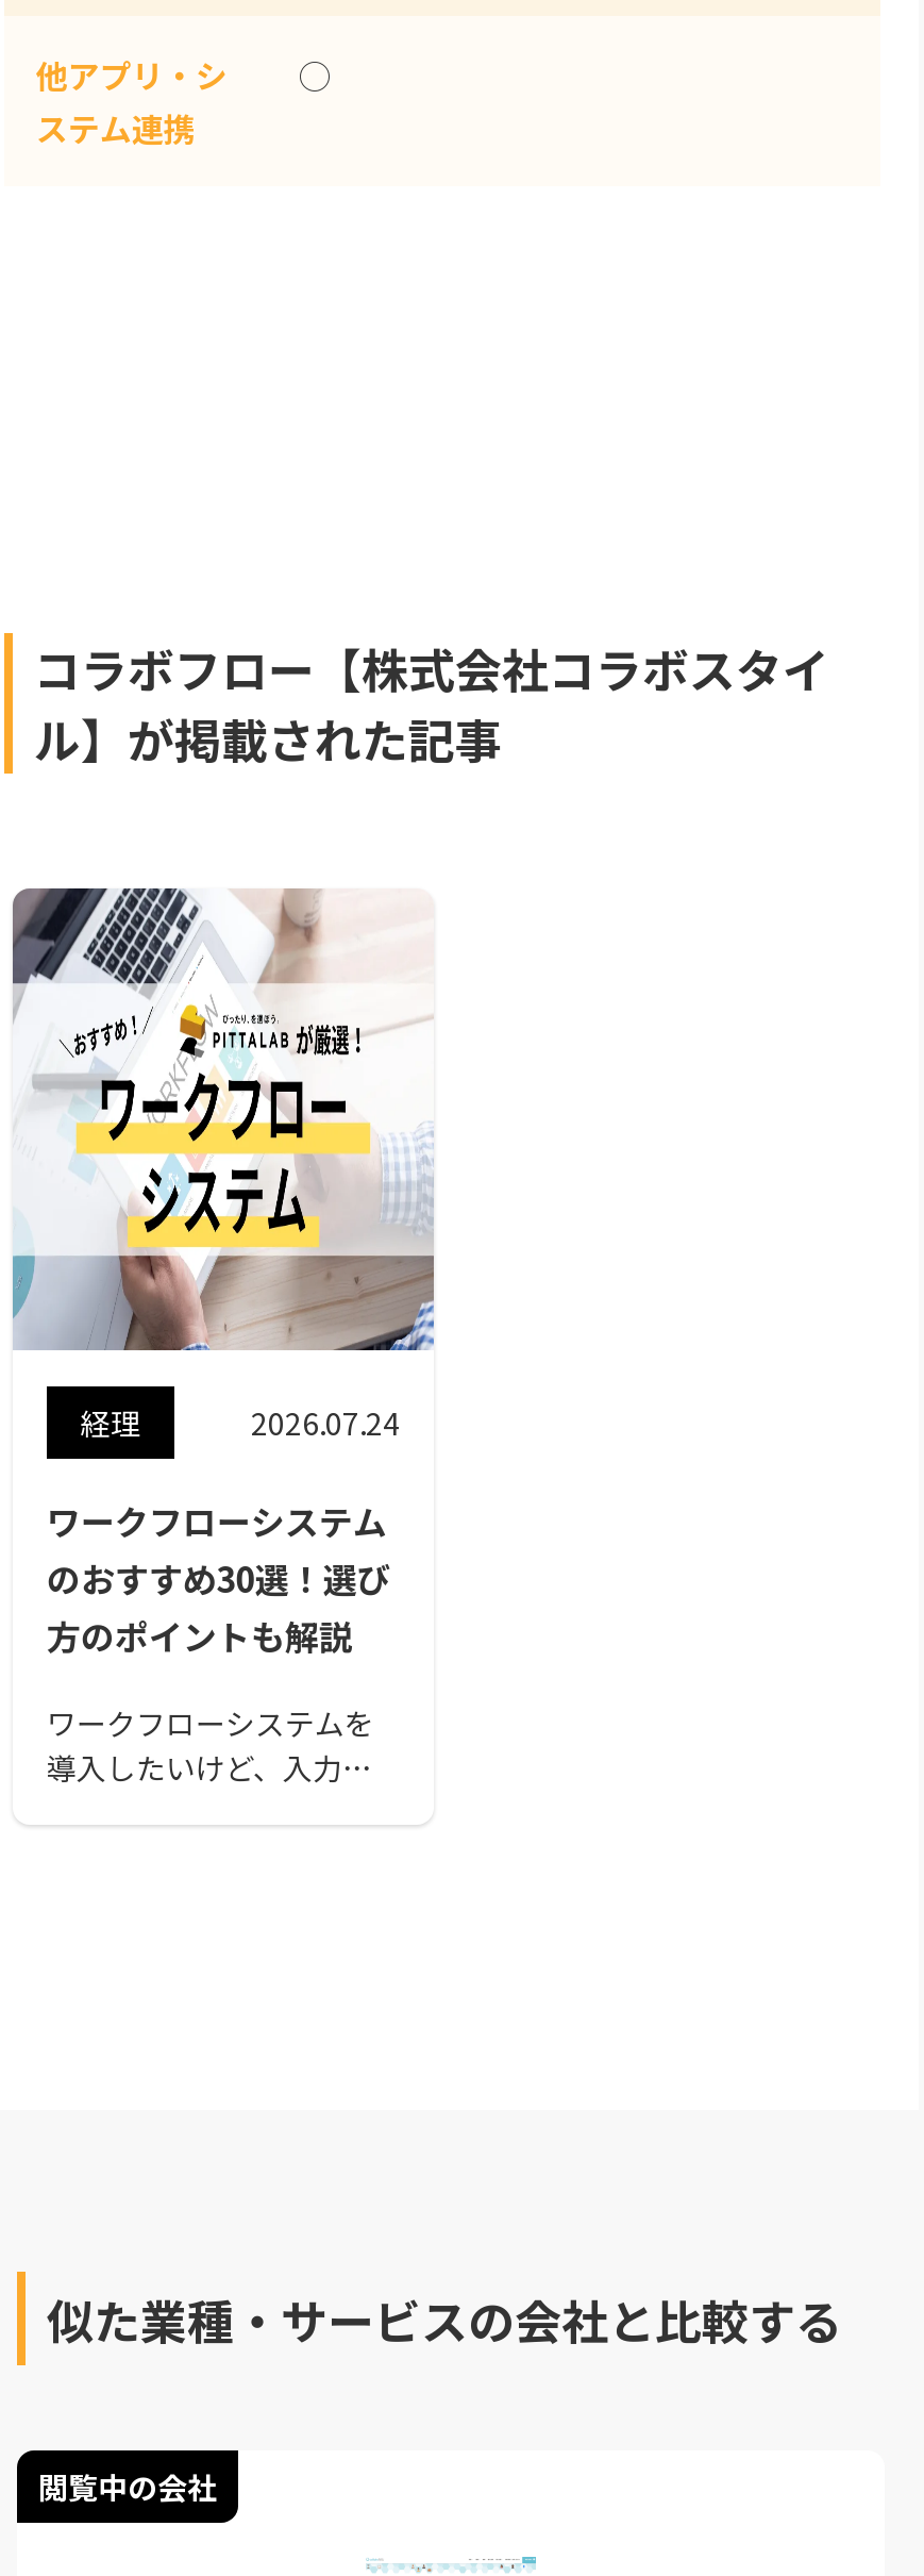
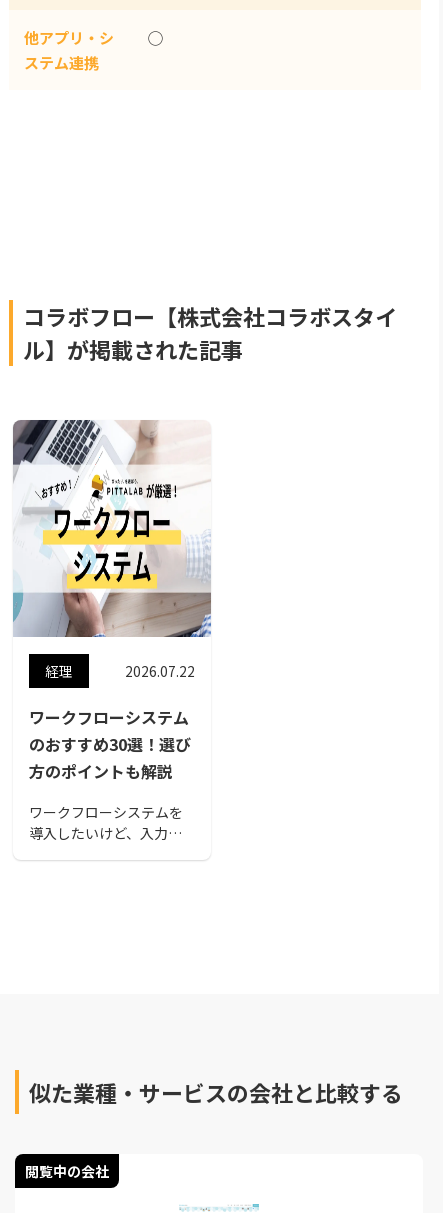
[251,1401,400,1444] 2026.07.24 -> [125,661,195,681] 2026.07.22

